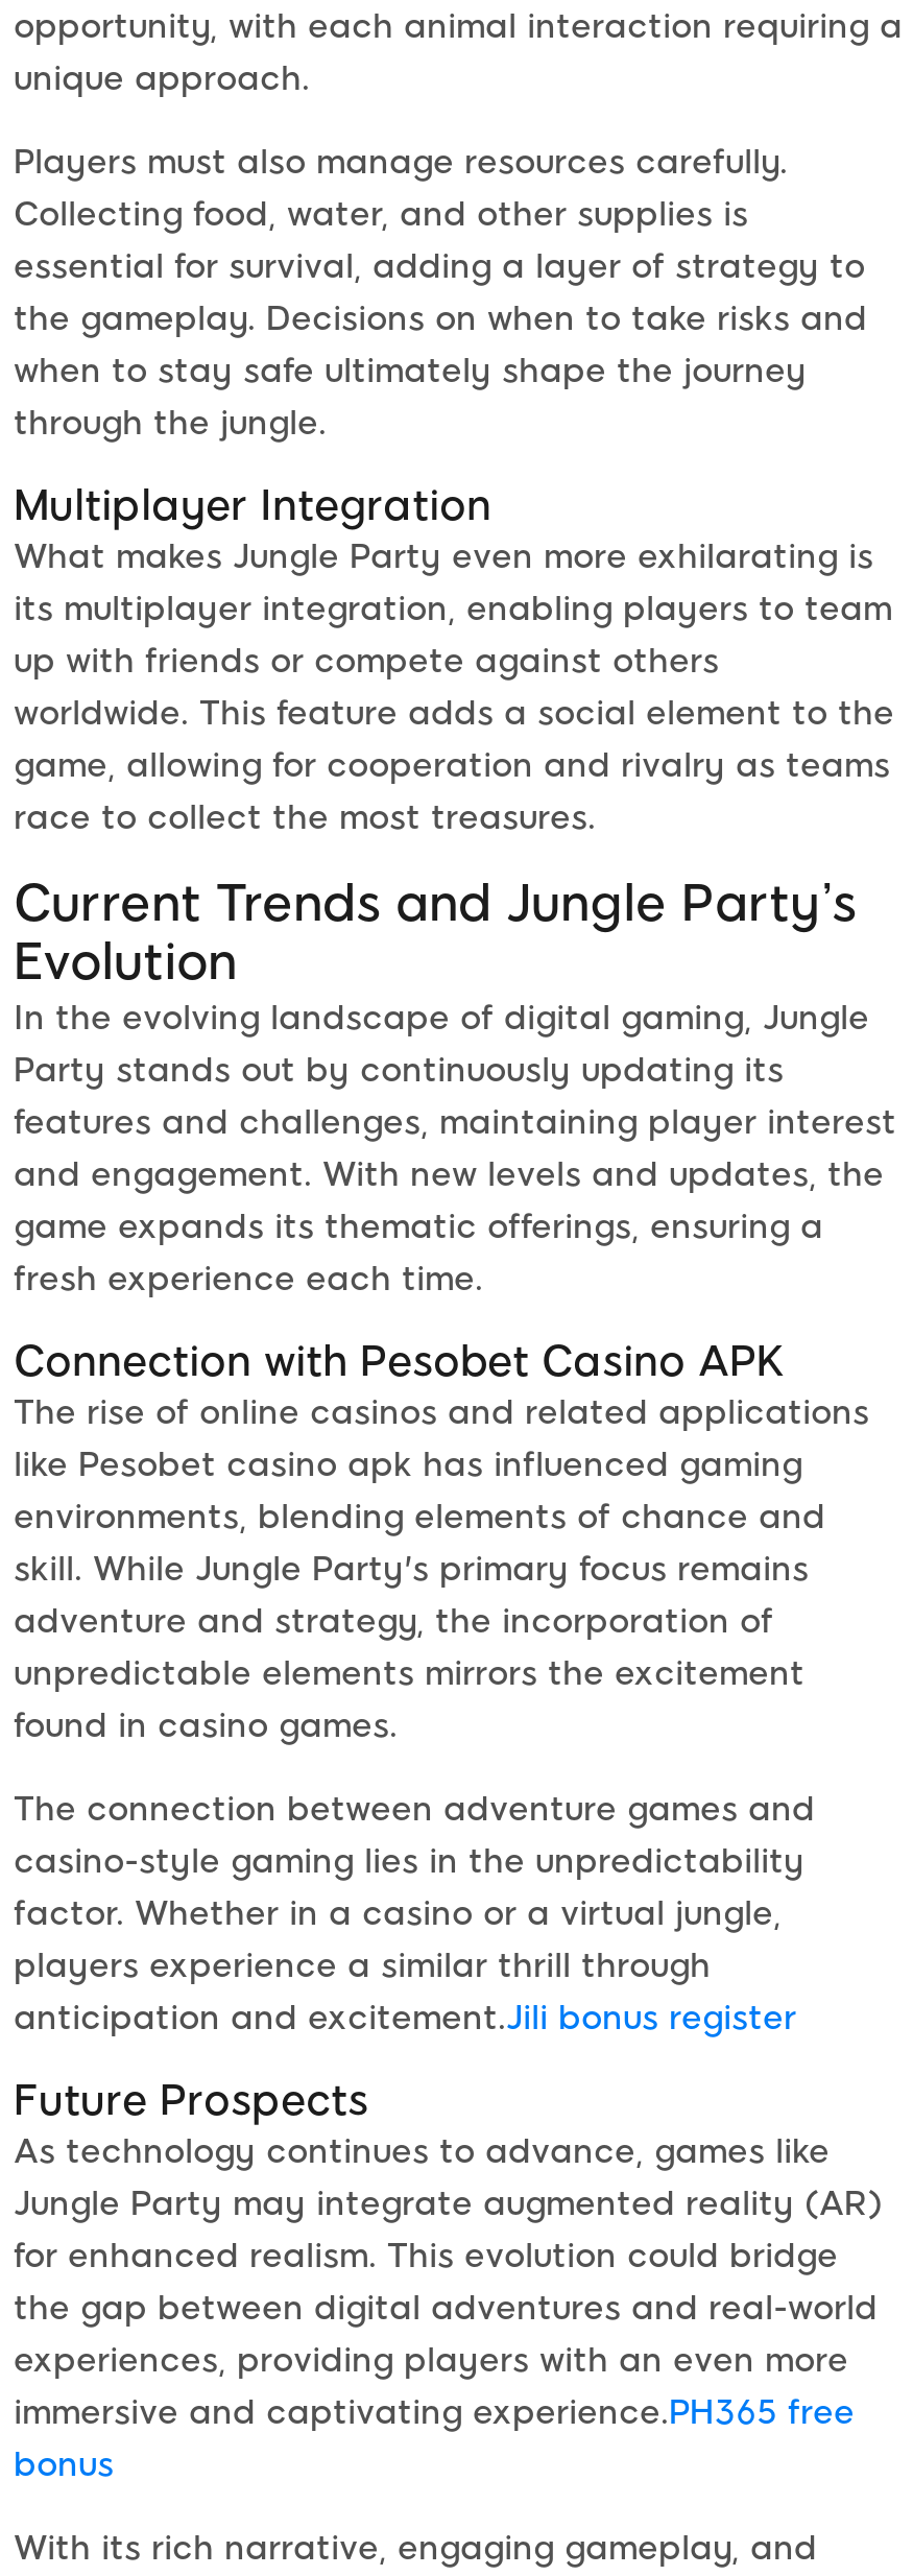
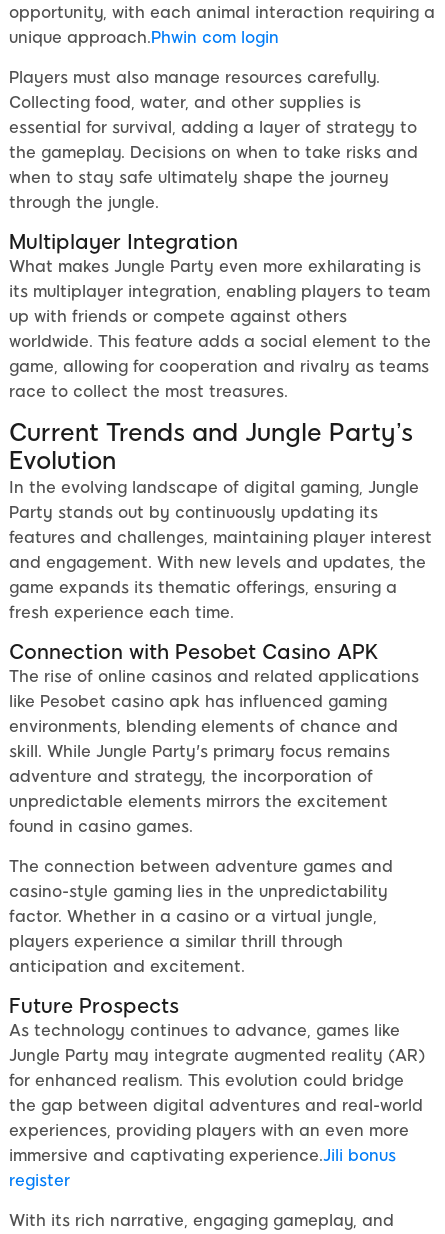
[14,59,310,99] unique approach. -> [9,28,279,47] unique approach.Phwin com login
[14,1998,796,2038] anticipation and excitement.Jili bonus register -> [9,957,245,976] anticipation and excitement.
[14,2393,855,2485] immersive and captivating experience.PH365 free | bonus -> [9,1146,396,1190] immersive and captivating experience.Jili bonus | register

